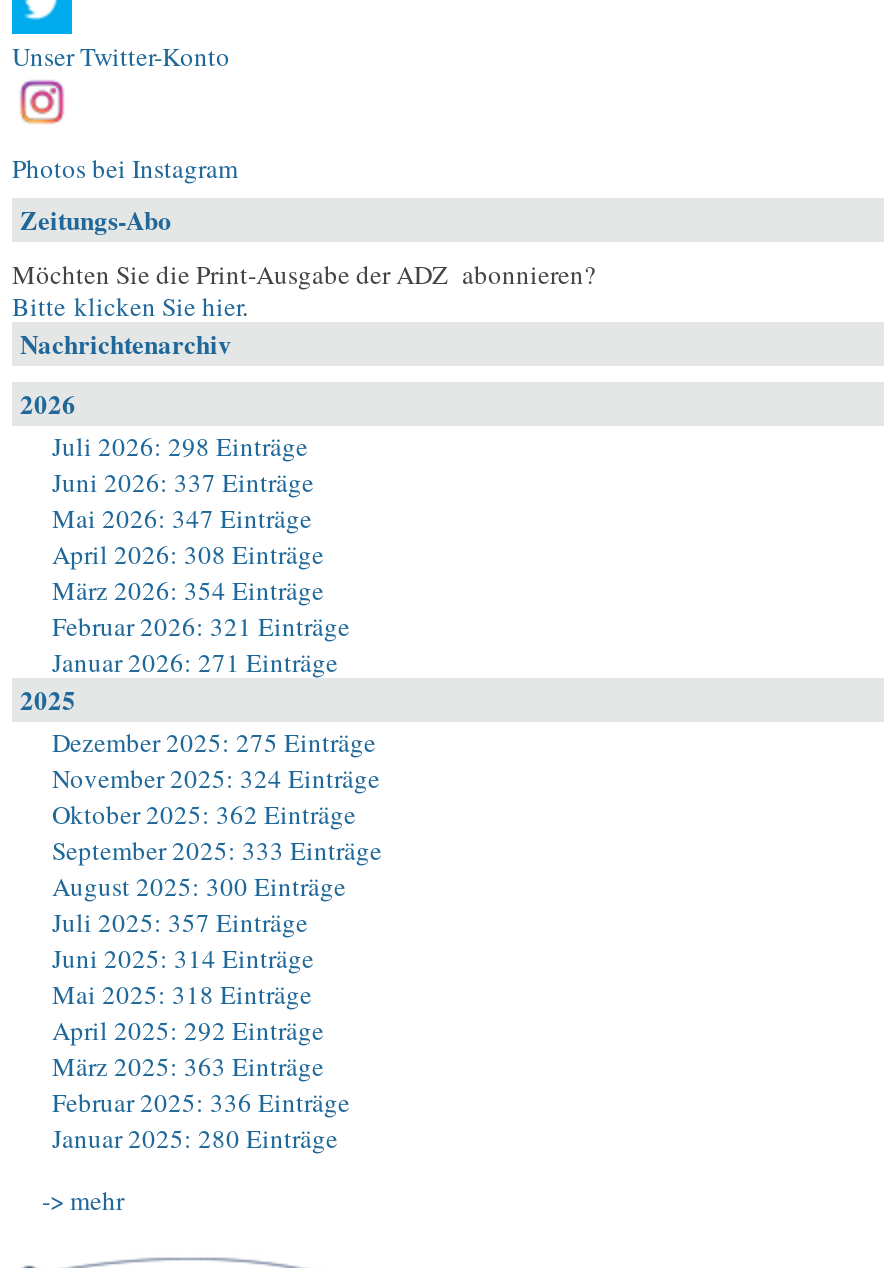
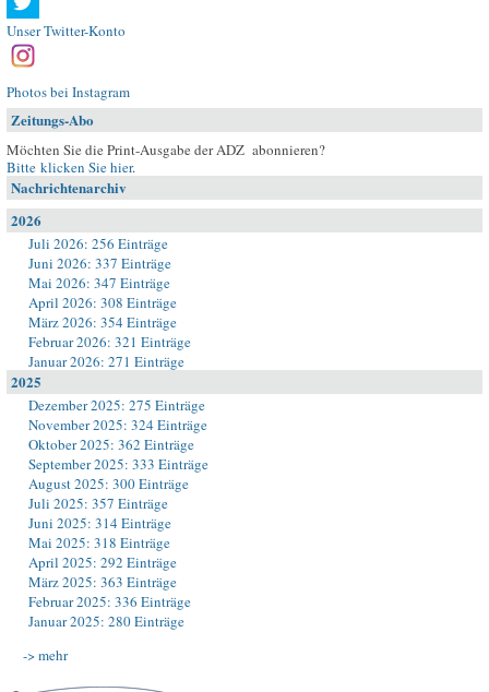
[52,428,308,464] Juli 2026: 298 Einträge -> [28,234,168,253] Juli 2026: 256 Einträge

